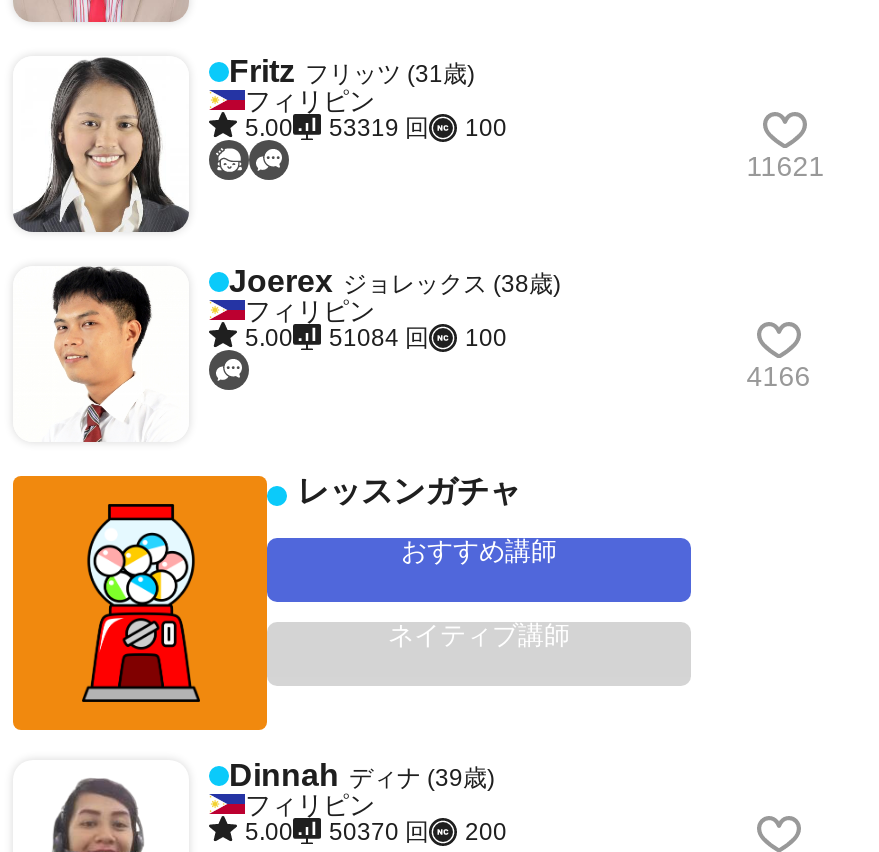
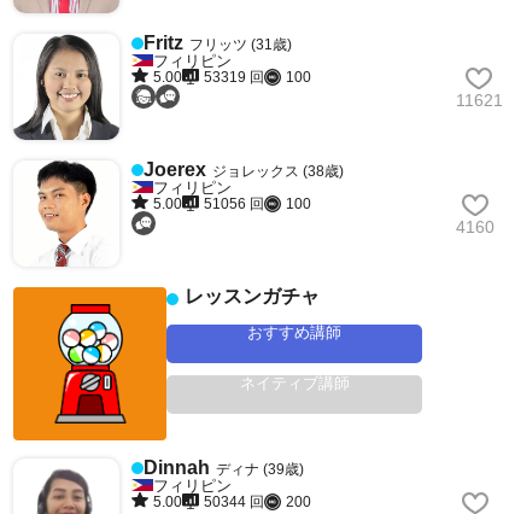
[245,324,507,352] 5.00 51084 回 100 -> [153,195,311,212] 5.00 51056 回 100
[747,361,811,393] 4166 -> [456,218,494,237] 4160
[245,818,507,846] 5.00 50370 回 200 -> [153,493,311,510] 5.00 50344 回 200

